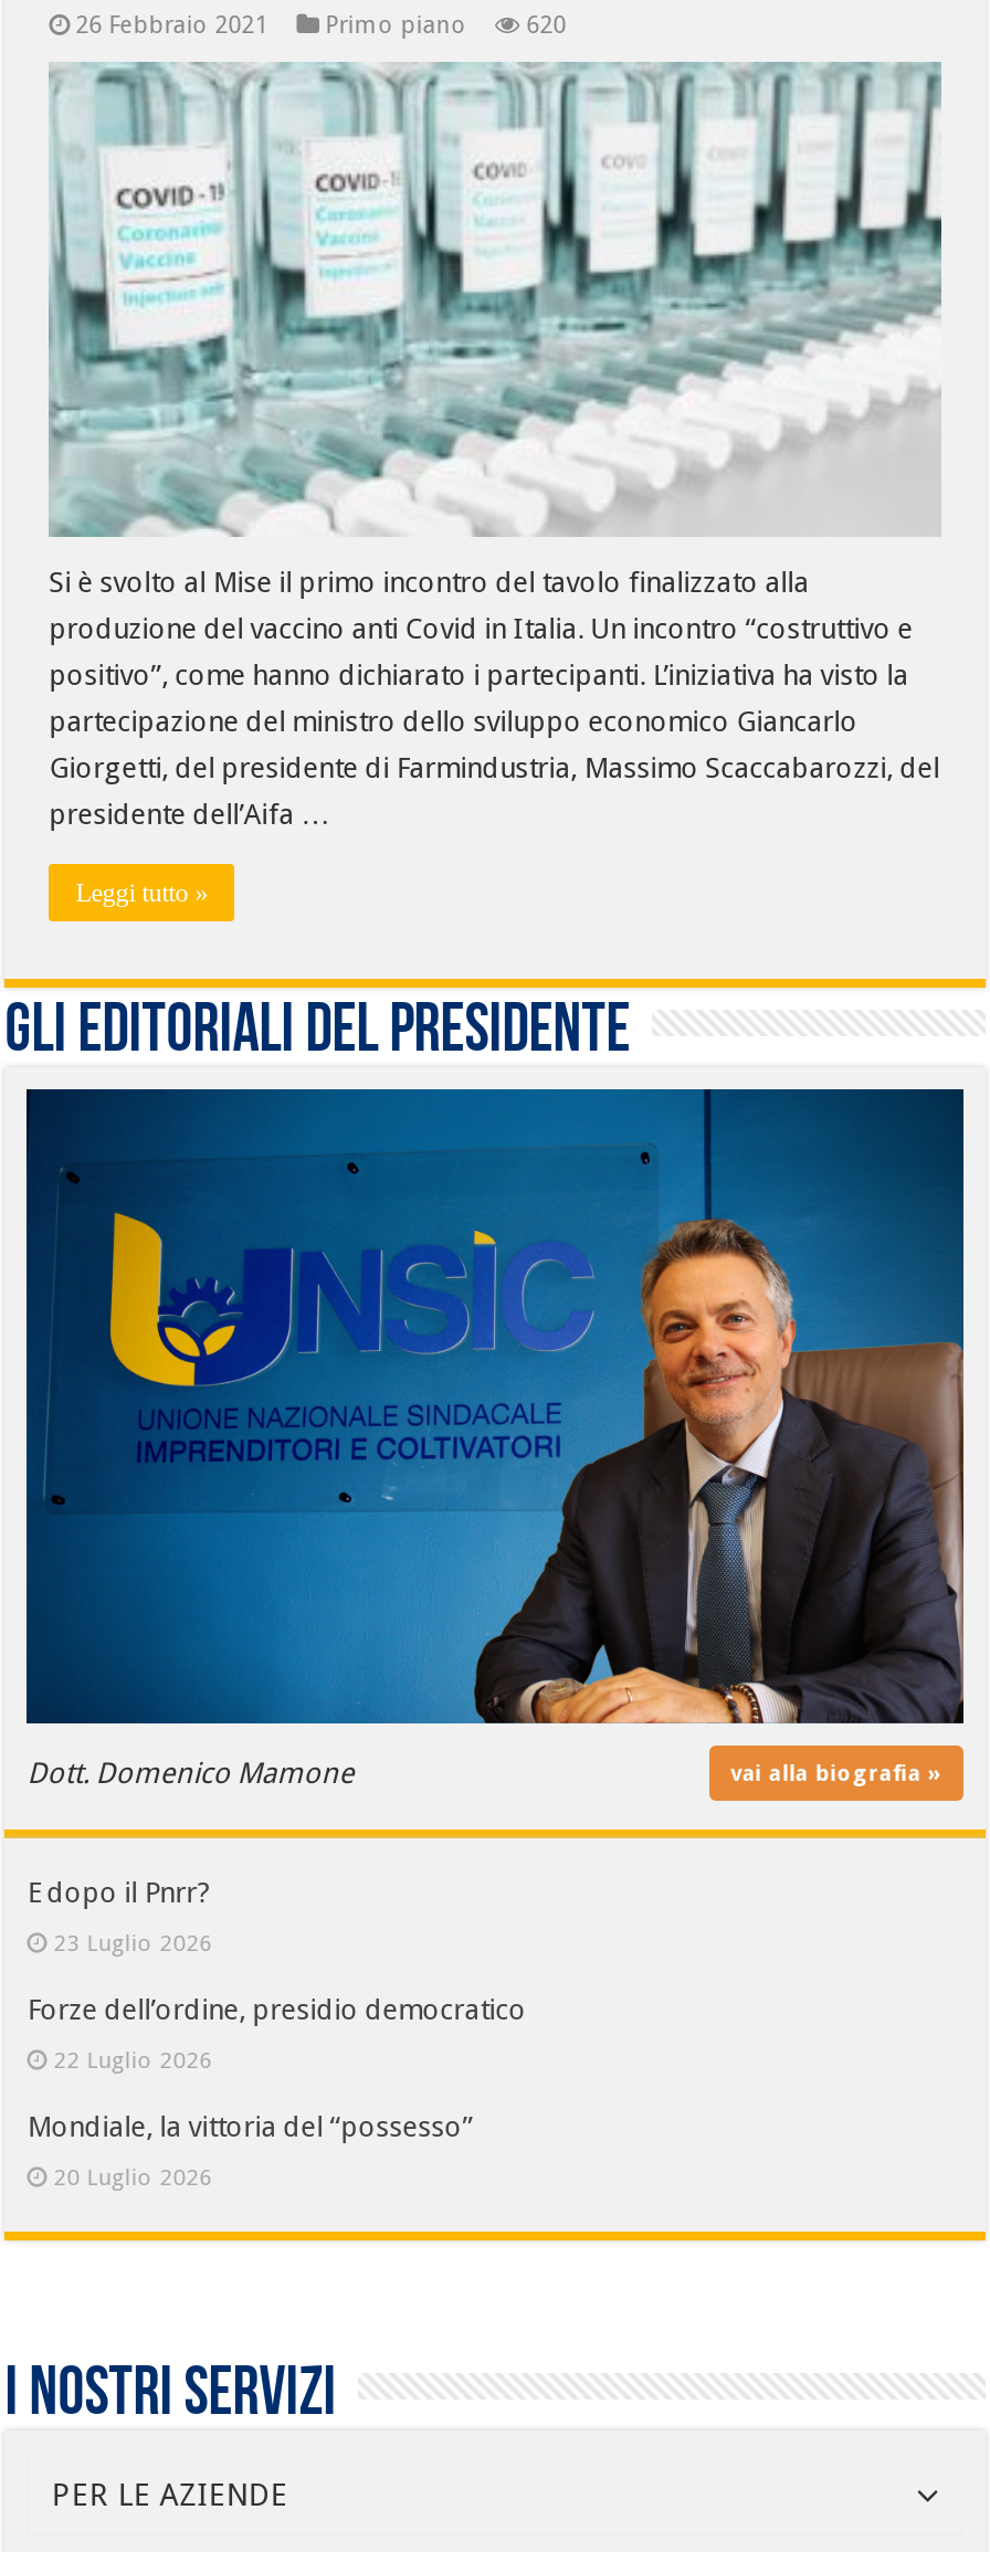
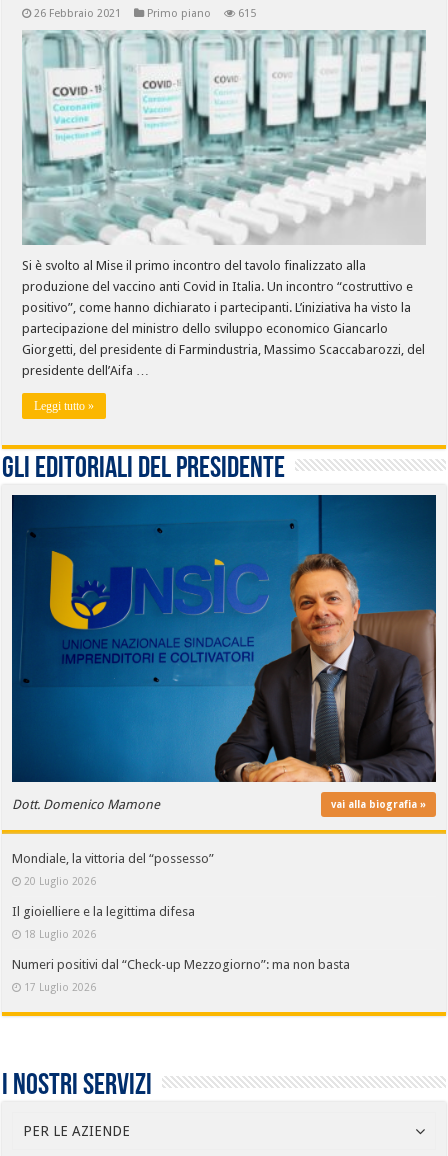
[526,11,566,40] 620 -> [238,7,256,20] 615
[27,1876,526,2073] E dopo il Pnrr? | 23 Luglio 2026 | Forze dell’ordine, presidio democratico | 22 Luglio 2026 -> none
moved [27,2110,473,2190] -> [12,851,214,887]: Mondiale, la vittoria del “possesso” | 20 Luglio 2026
none -> [12,904,350,993] Il gioielliere e la legittima difesa | 18 Luglio 2026 | Numeri positivi dal “Check-up Mezzogiorno”: ma non basta | 17 Luglio 2026

